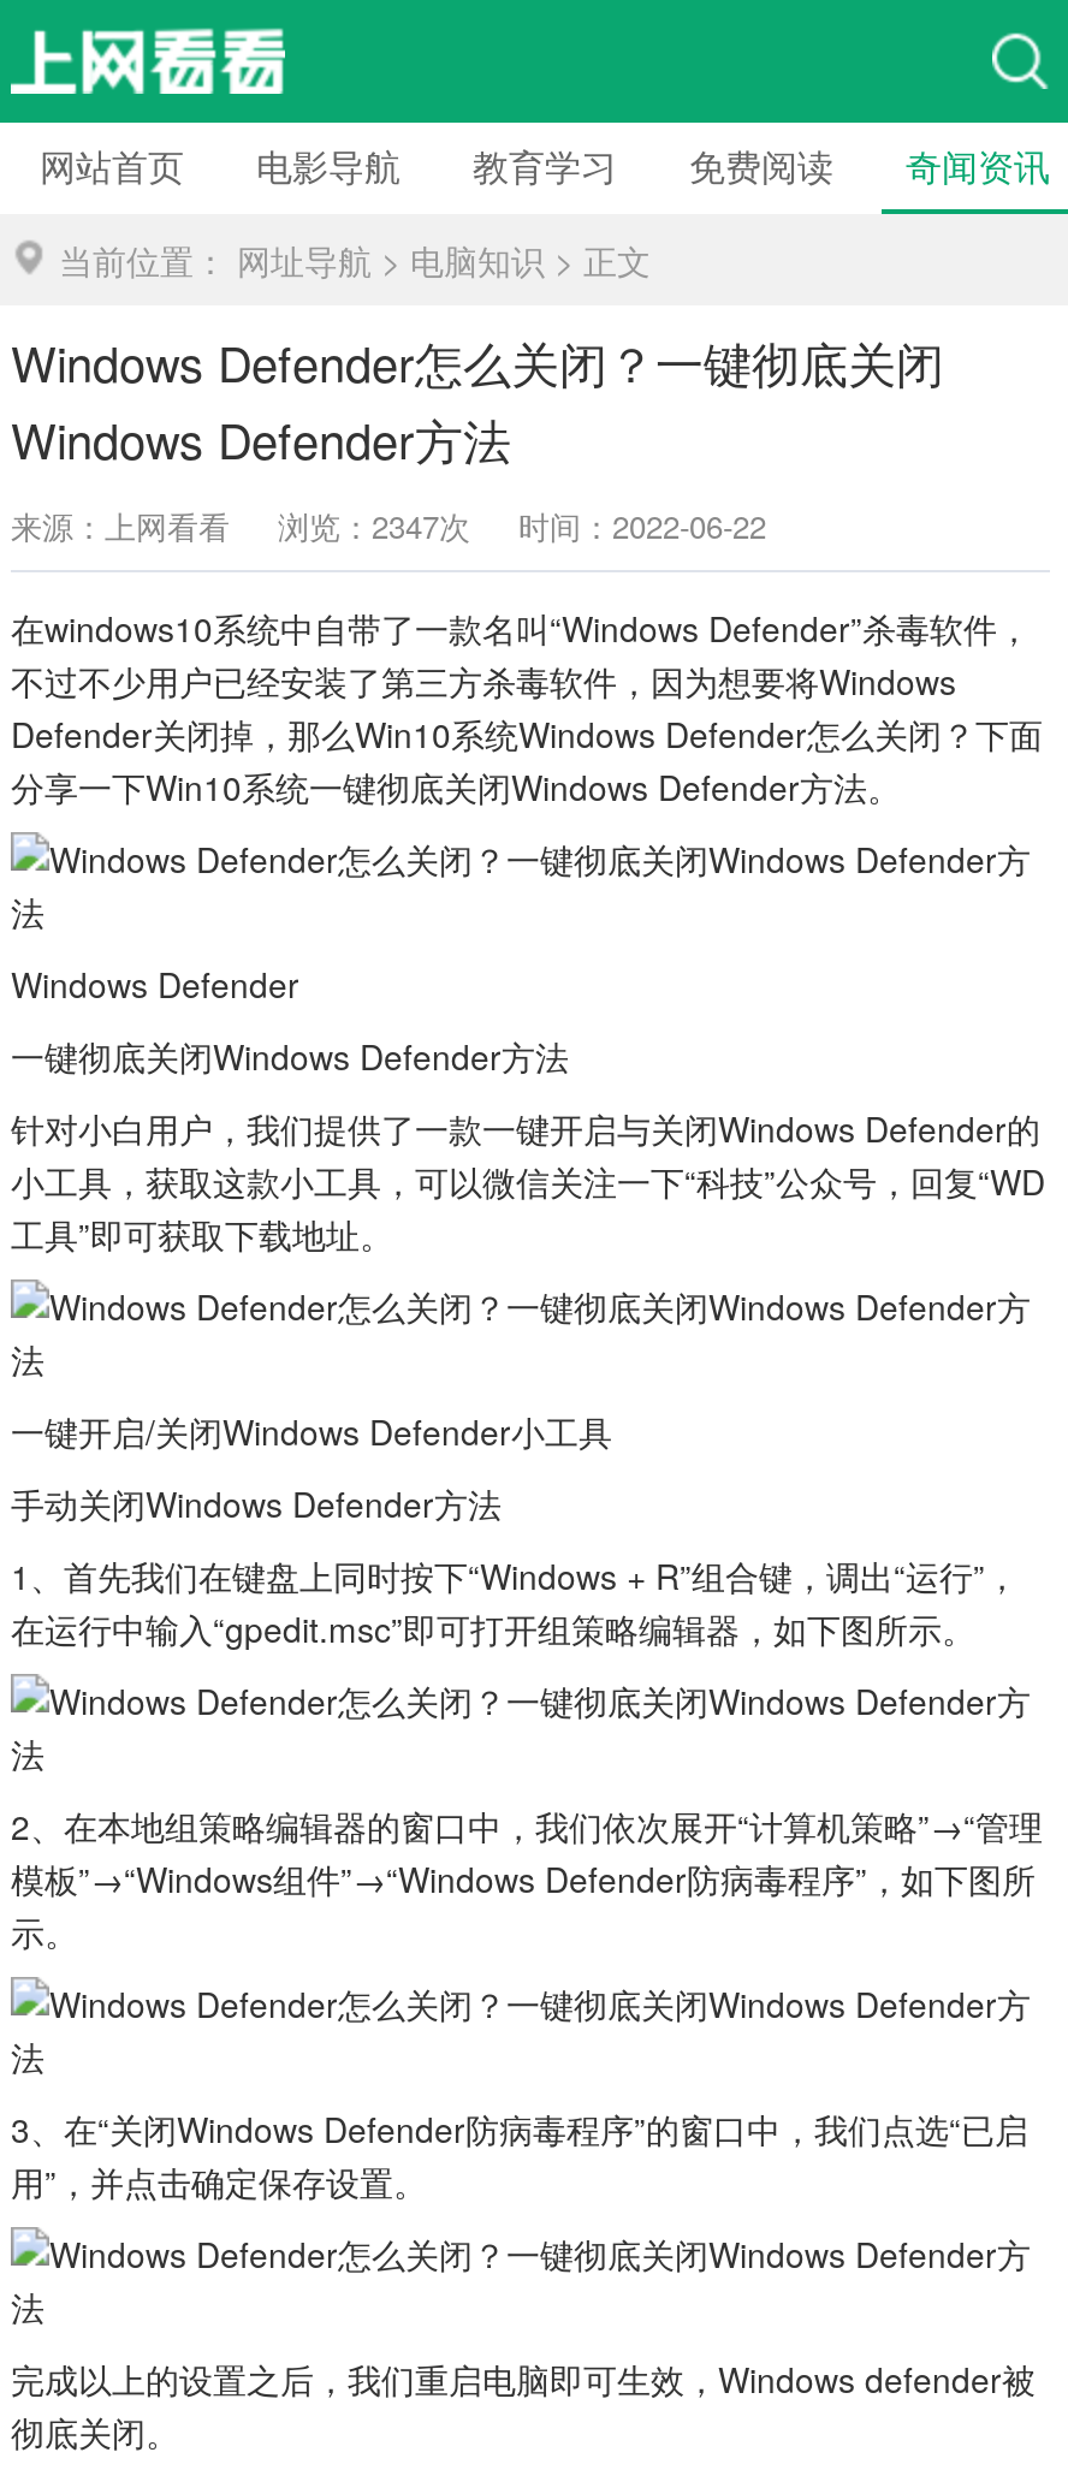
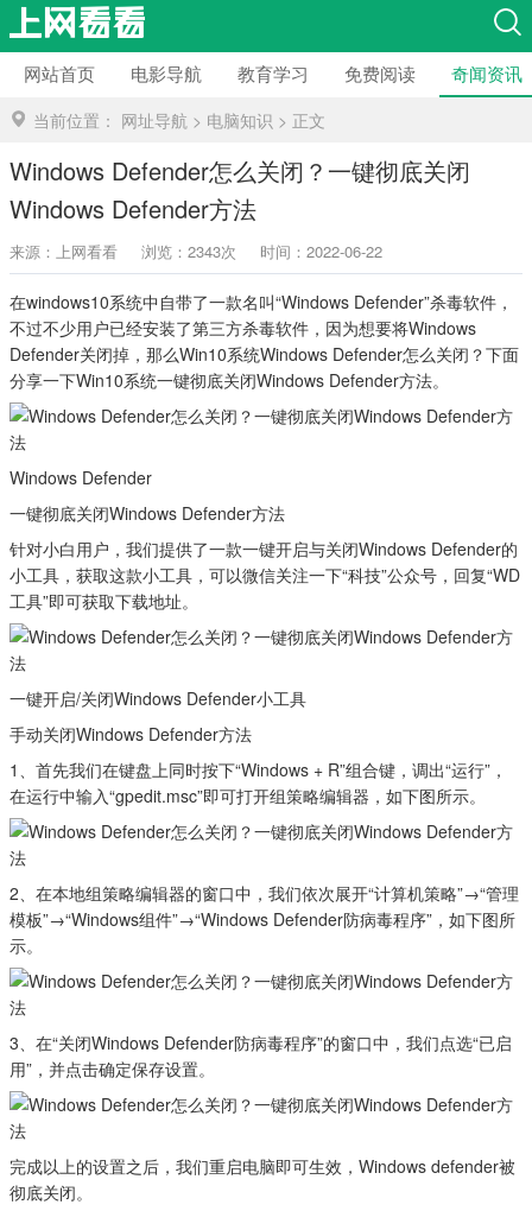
[11,503,766,548] 来源：上网看看 浏览：2347次 时间：2022-06-22 -> [9,240,382,262] 来源：上网看看 浏览：2343次 时间：2022-06-22

